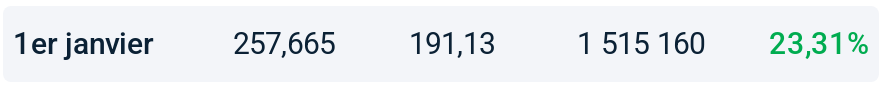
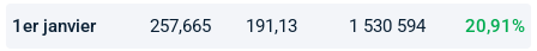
[577,27,705,63] 1 515 160 -> [349,16,426,37] 1 530 594
[769,27,869,63] 23,31% -> [465,16,525,37] 20,91%

